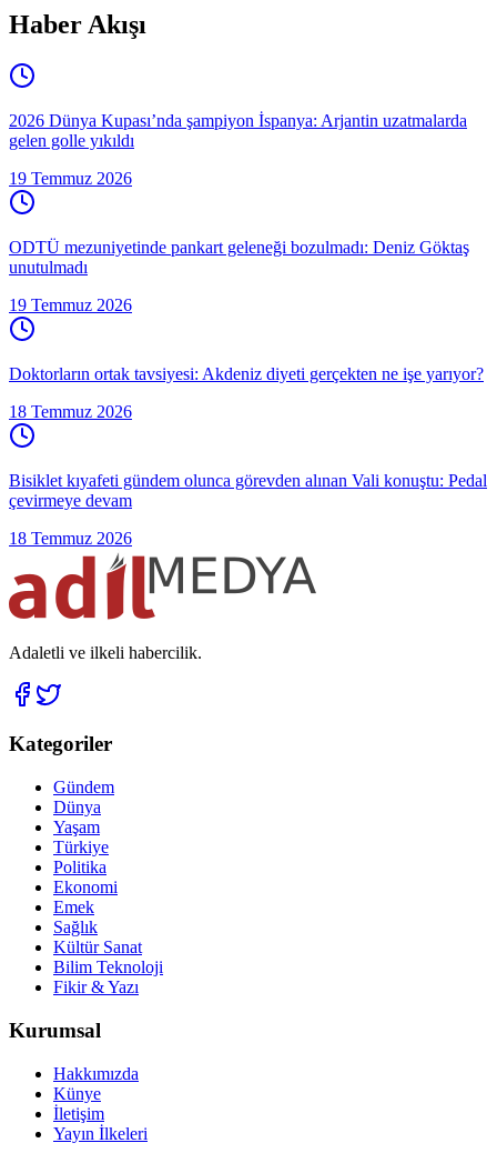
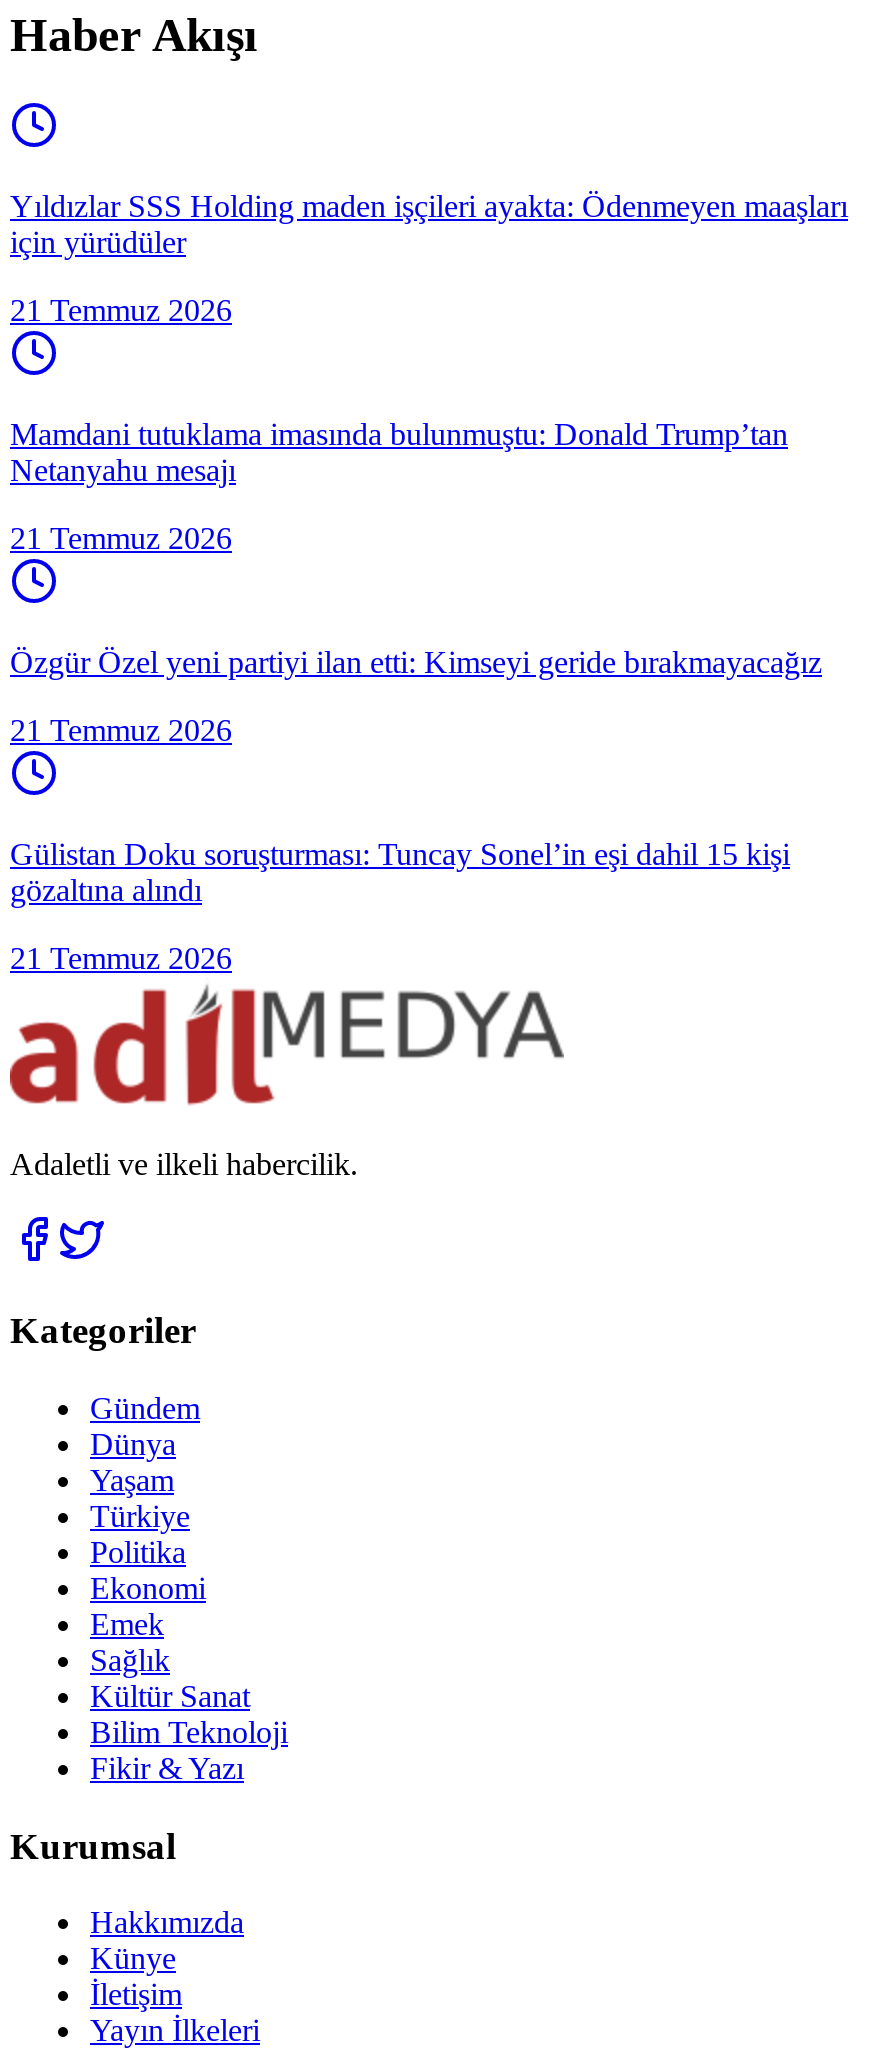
[9,111,467,150] 2026 Dünya Kupası’nda şampiyon İspanya: Arjantin uzatmalarda | gelen golle yıkıldı -> [10,190,848,260] Yıldızlar SSS Holding maden işçileri ayakta: Ödenmeyen maaşları | için yürüdüler
[9,169,132,187] 19 Temmuz 2026 -> [10,294,232,328] 21 Temmuz 2026
[9,237,469,276] ODTÜ mezuniyetinde pankart geleneği bozulmadı: Deniz Göktaş | unutulmadı -> [10,418,788,488] Mamdani tutuklama imasında bulunmuştu: Donald Trump’tan | Netanyahu mesajı
[9,295,132,314] 19 Temmuz 2026 -> [10,522,232,556] 21 Temmuz 2026
[9,364,484,383] Doktorların ortak tavsiyesi: Akdeniz diyeti gerçekten ne işe yarıyor? -> [10,646,822,680] Özgür Özel yeni partiyi ilan etti: Kimseyi geride bırakmayacağız
[9,402,132,421] 18 Temmuz 2026 -> [10,714,232,748] 21 Temmuz 2026
[9,471,487,510] Bisiklet kıyafeti gündem olunca görevden alınan Vali konuştu: Pedal | çevirmeye devam -> [10,838,790,908] Gülistan Doku soruşturması: Tuncay Sonel’in eşi dahil 15 kişi | gözaltına alındı
[9,528,132,547] 18 Temmuz 2026 -> [10,942,232,976] 21 Temmuz 2026

